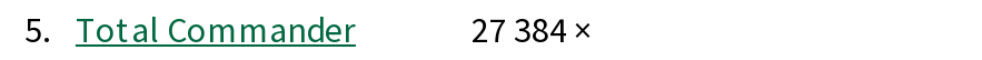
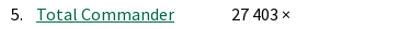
[472,6,592,51] 27 384 × -> [231,3,290,25] 27 403 ×

